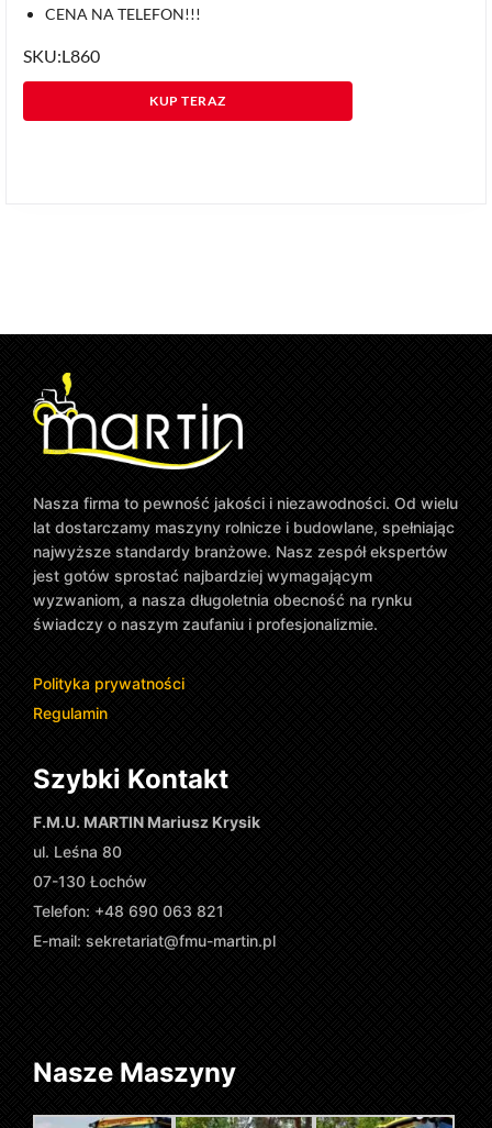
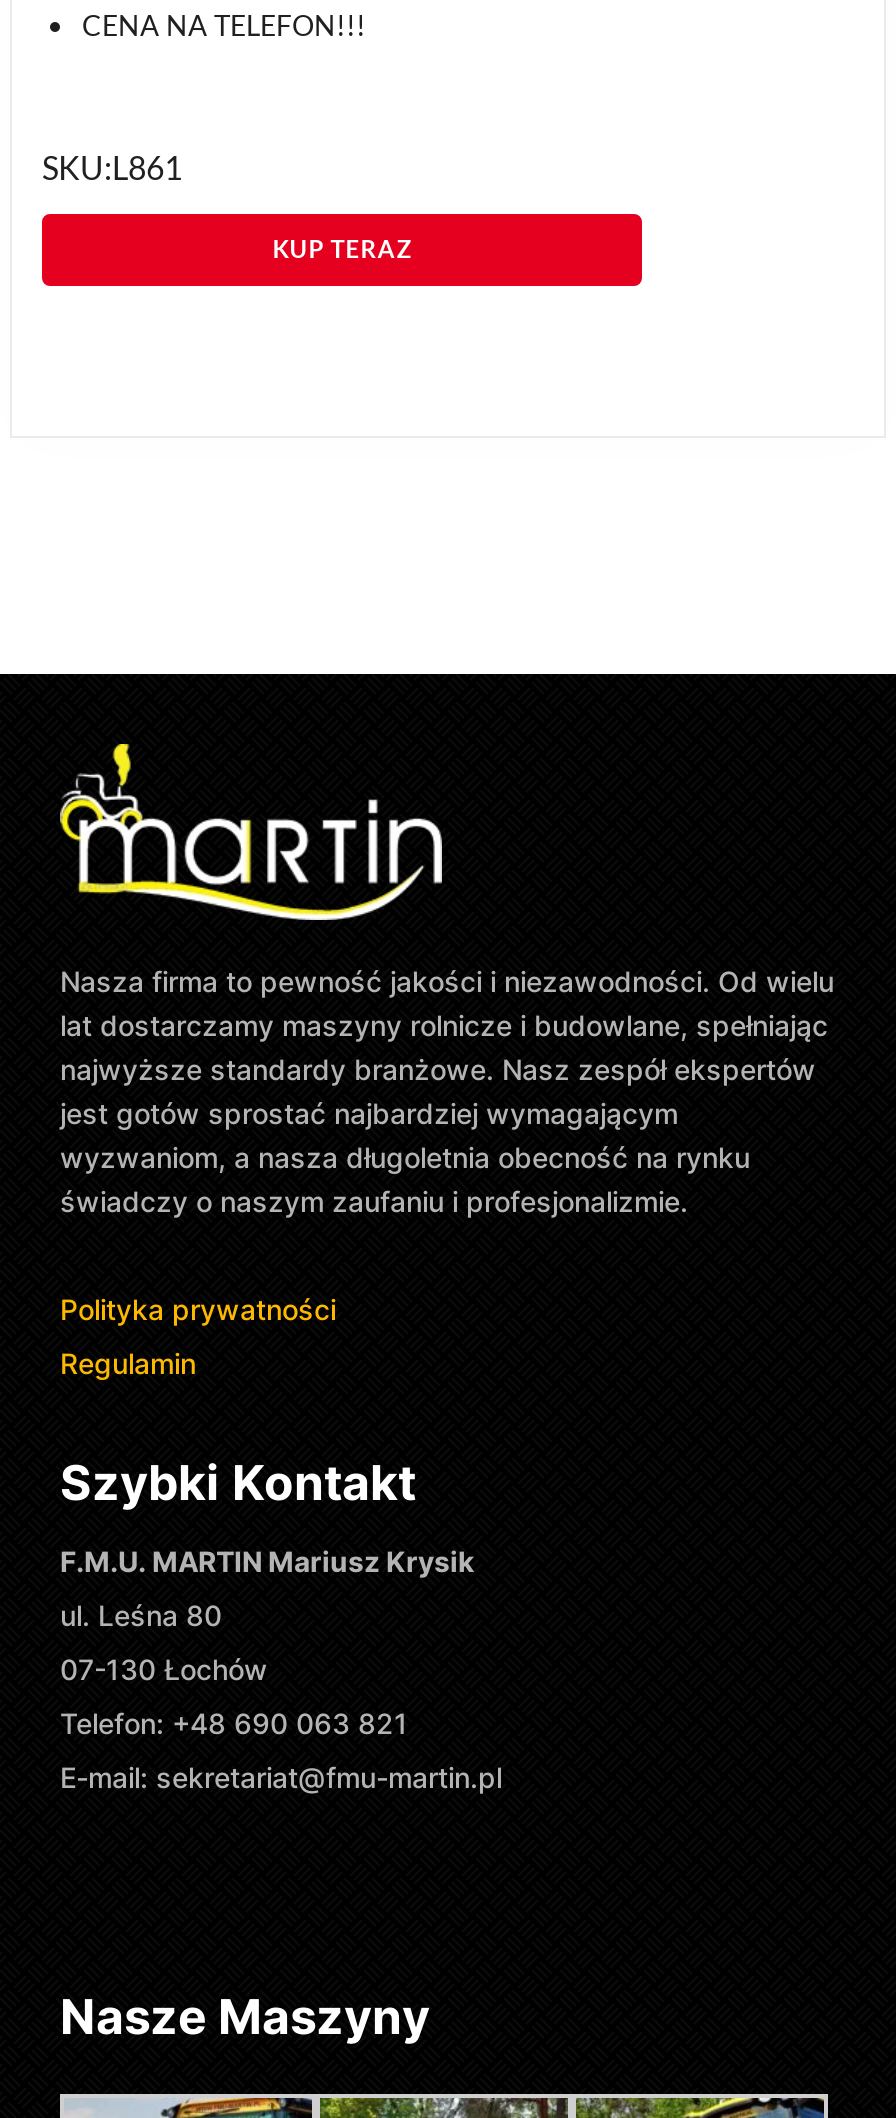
[23,45,100,66] SKU:L860 -> [42,148,182,186] SKU:L861

